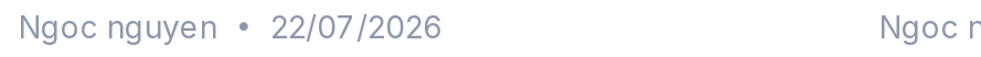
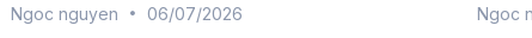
[19,7,442,45] Ngoc nguyen 22/07/2026 -> [11,4,243,24] Ngoc nguyen 06/07/2026

